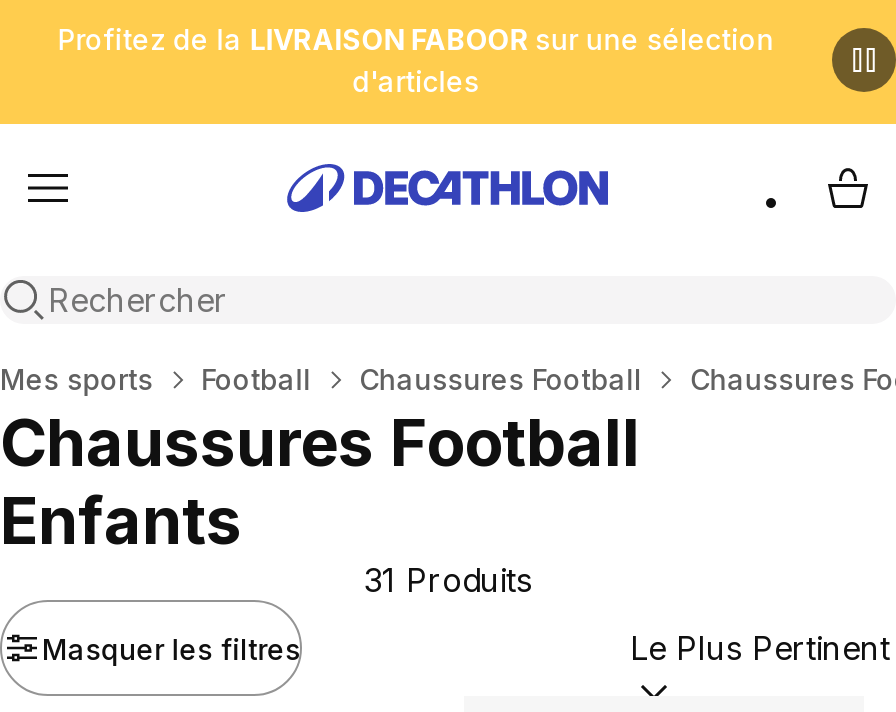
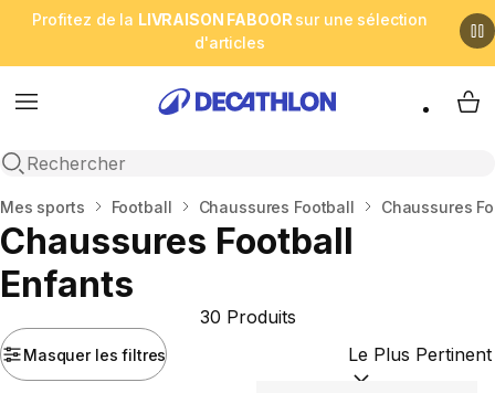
[364,560,532,600] 31 Produits -> [199,306,296,328] 30 Produits

